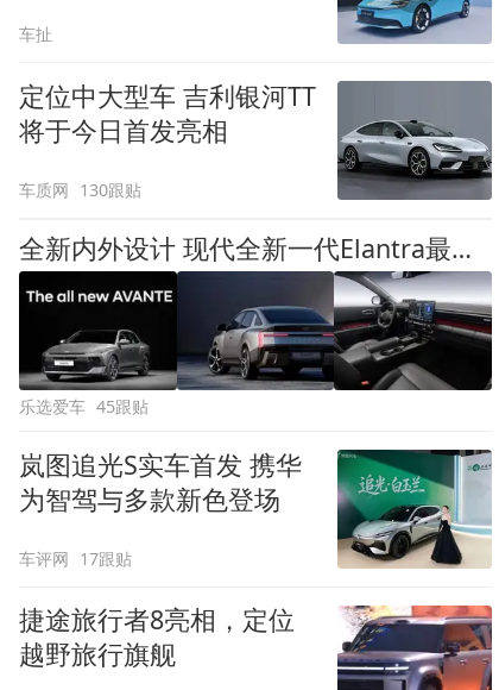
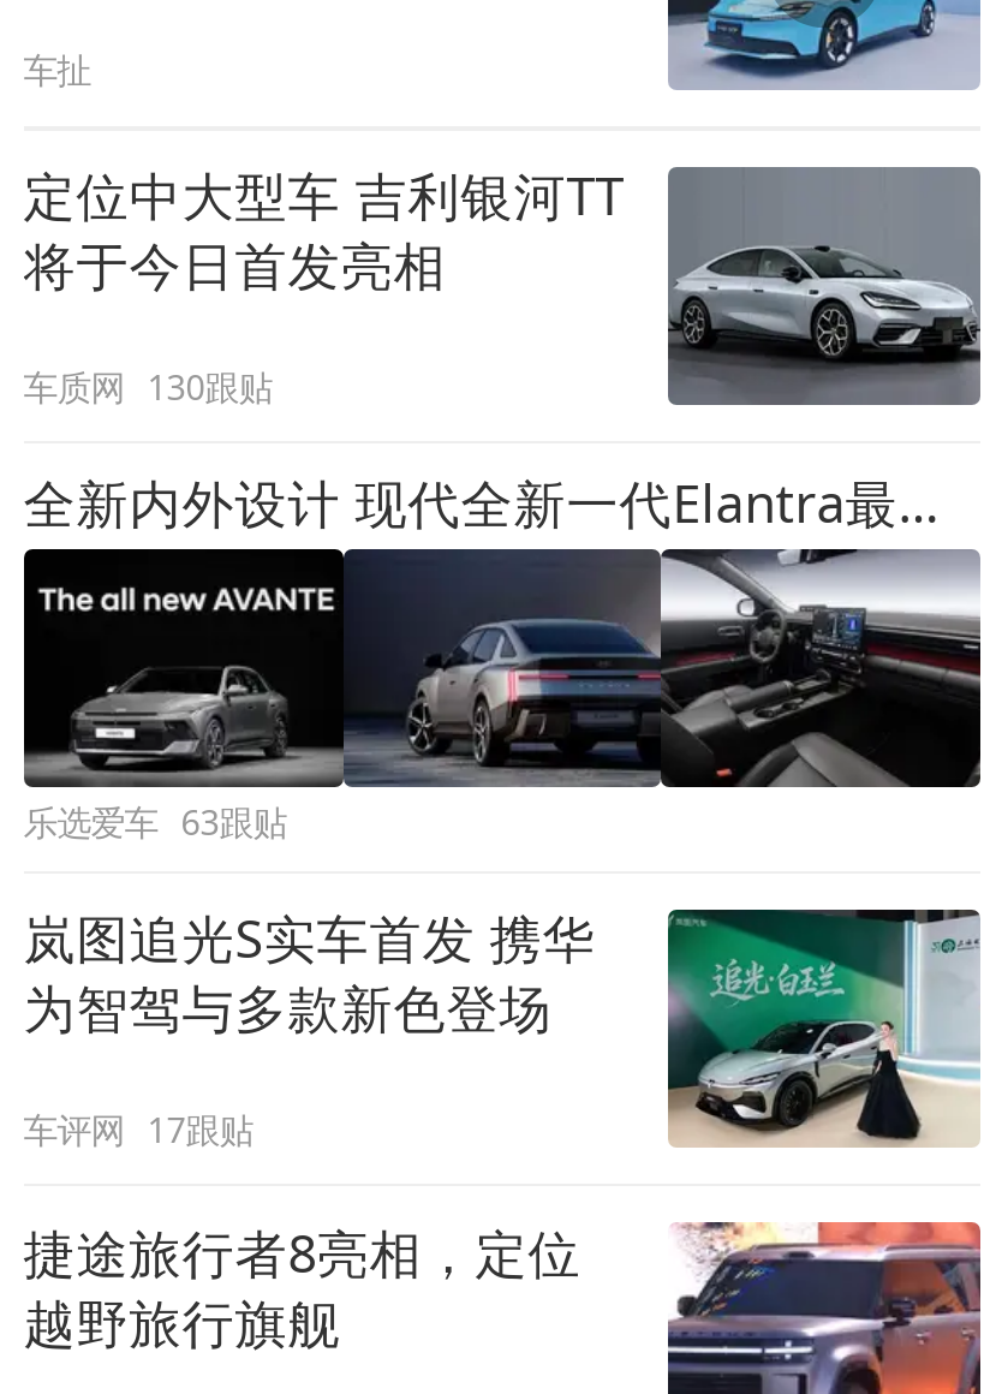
[19,396,149,418] 乐选爱车 45跟贴 -> [23,799,287,845] 乐选爱车 63跟贴

